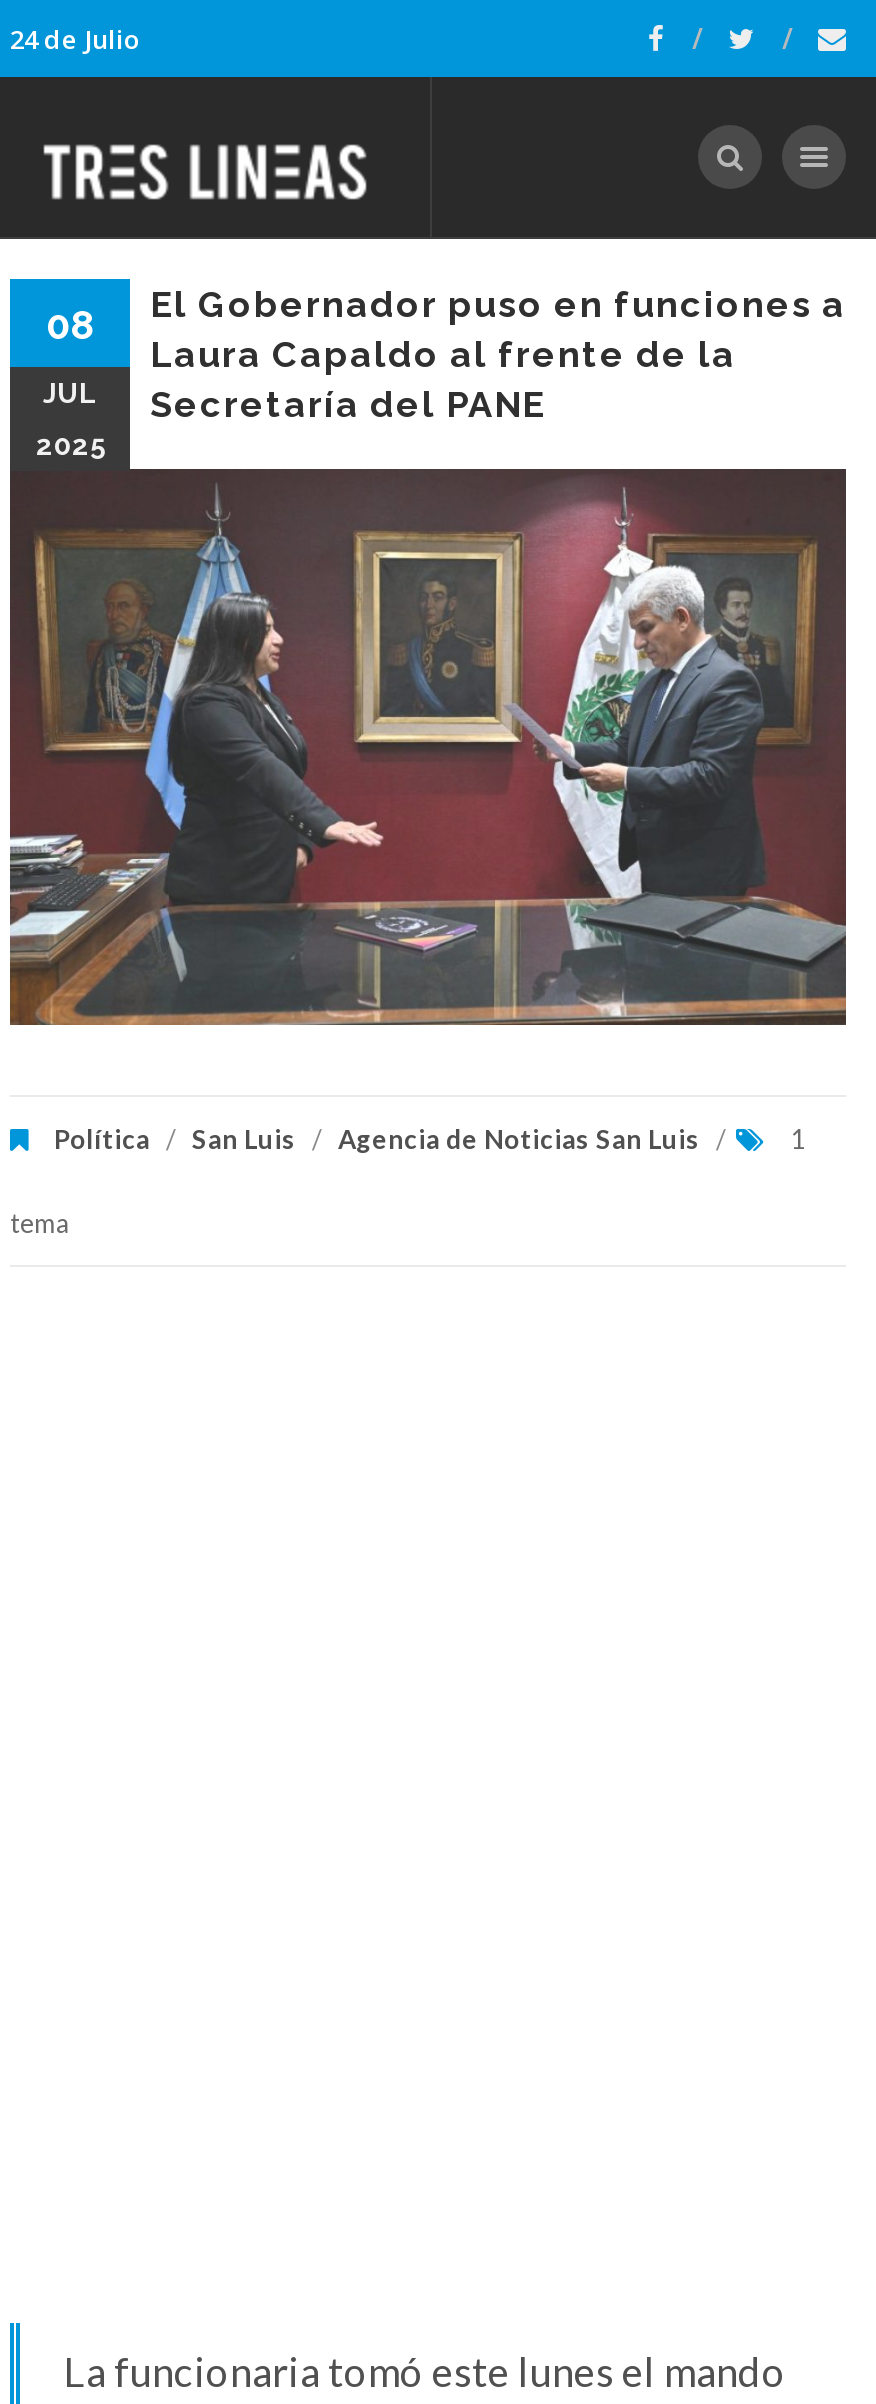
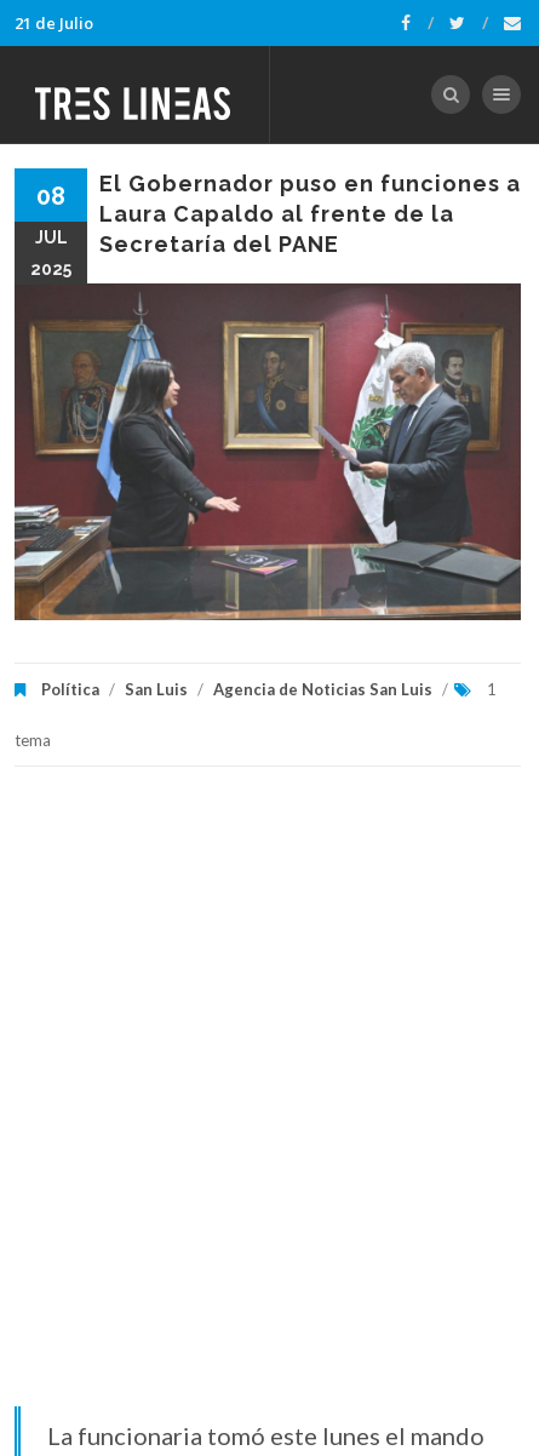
[10,21,140,57] 24 de Julio -> [15,12,93,34] 21 de Julio

